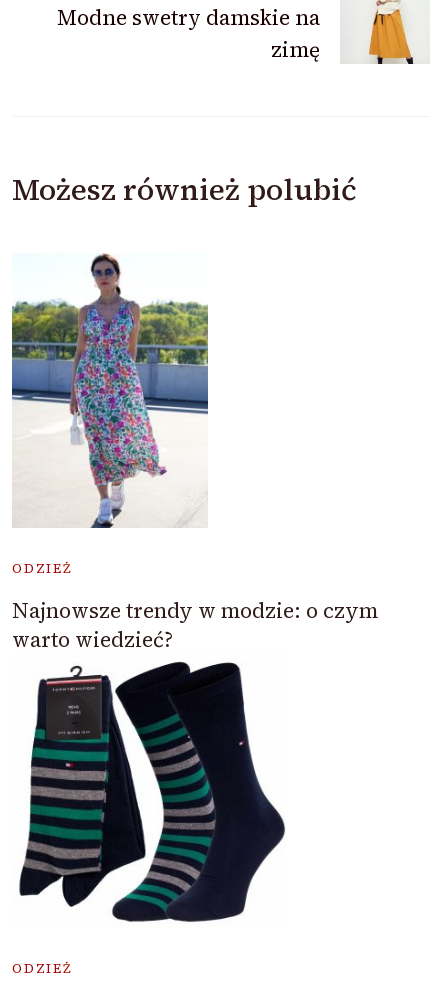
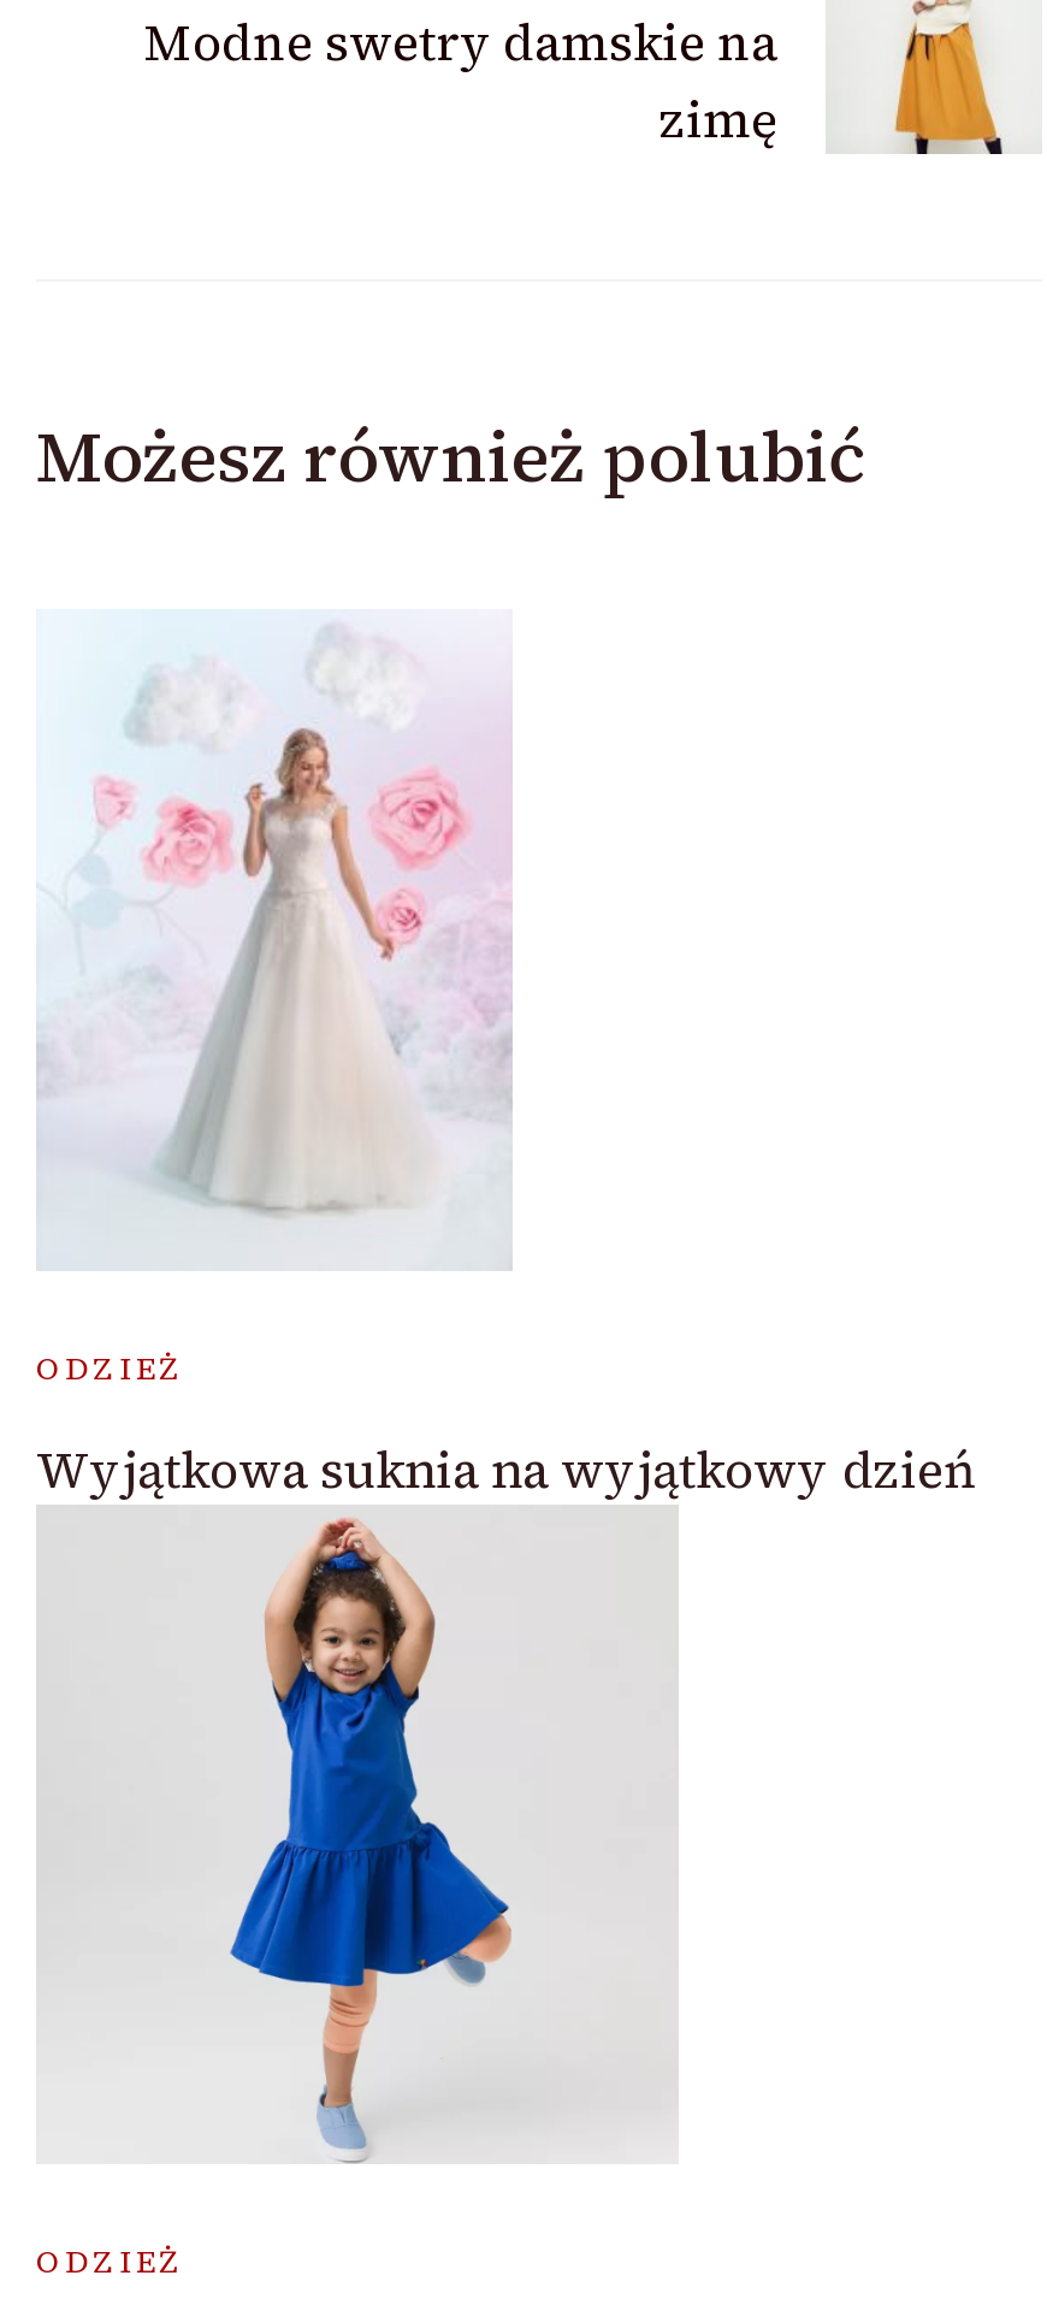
[11,253,209,529] [image] -> [36,611,513,1271] [image]
[12,596,378,654] Najnowsze trendy w modzie: o czym | warto wiedzieć? -> [36,1435,975,1505] Wyjątkowa suknia na wyjątkowy dzień
[14,662,286,922] [image] -> [39,1524,676,2164] [image]

